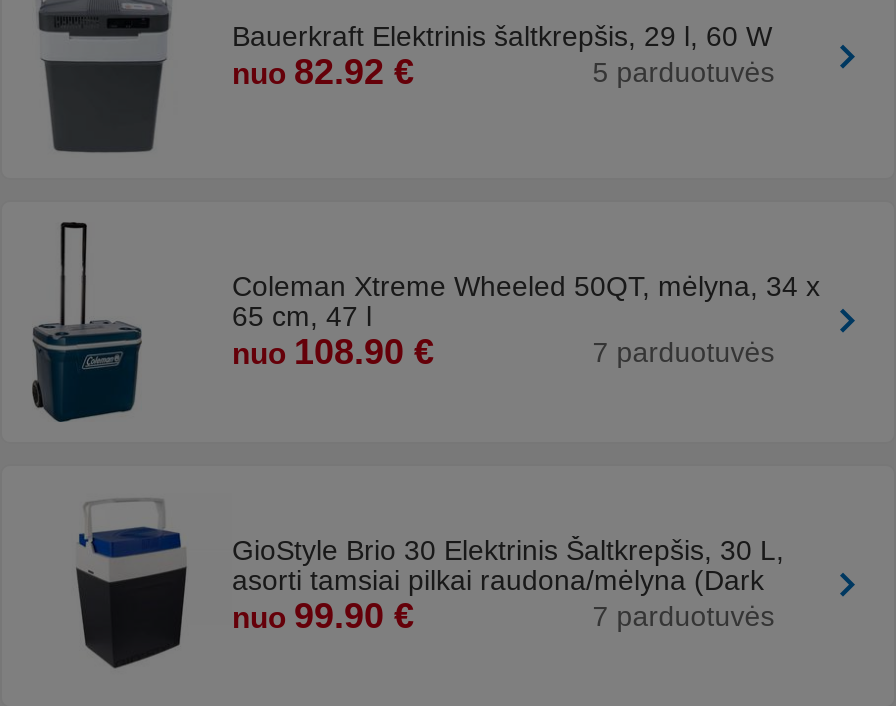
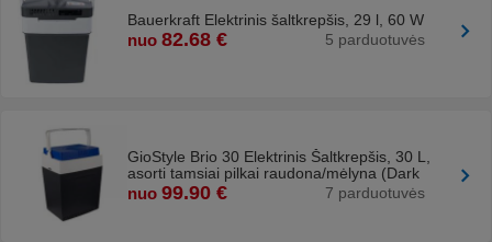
[232,52,414,92] nuo 82.92 € -> [127,29,227,51] nuo 82.68 €
[30,220,820,424] [image] | Coleman Xtreme Wheeled 50QT, mėlyna, 34 x | 65 cm, 47 l | nuo 108.90 € | 7 parduotuvės -> none

